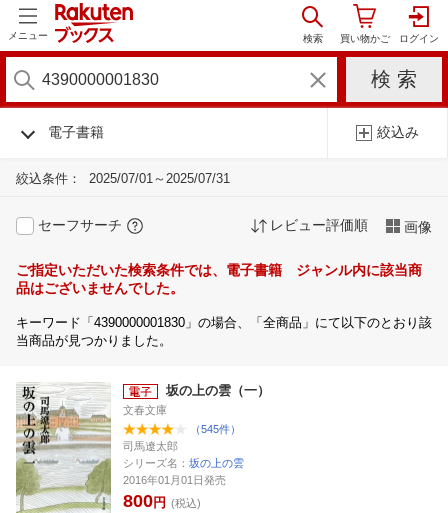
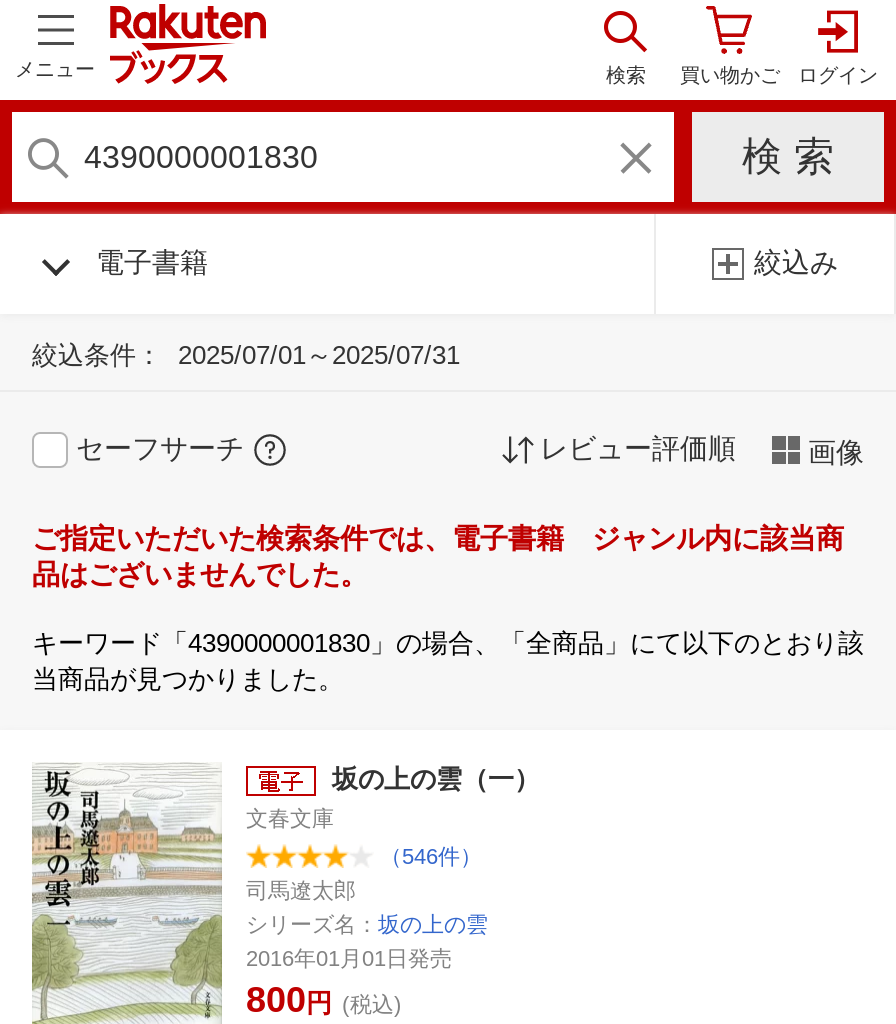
[190,423,241,435] （545件） -> [380,844,482,868] （546件）

